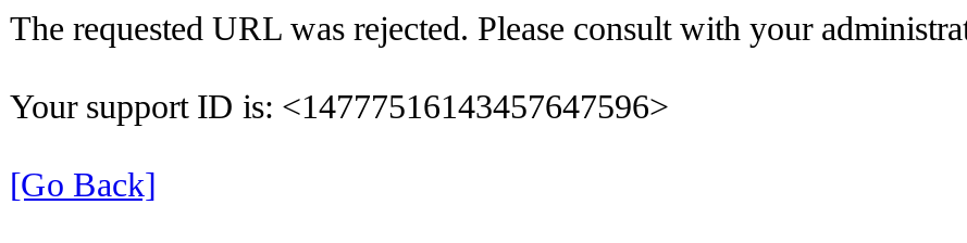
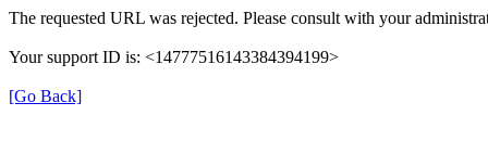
[10,88,669,125] Your support ID is: <14777516143457647596> -> [9,48,339,66] Your support ID is: <14777516143384394199>

